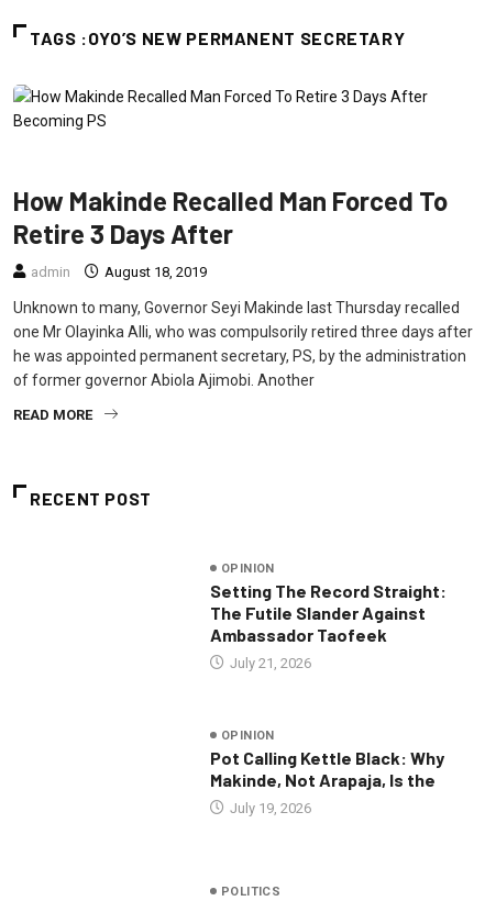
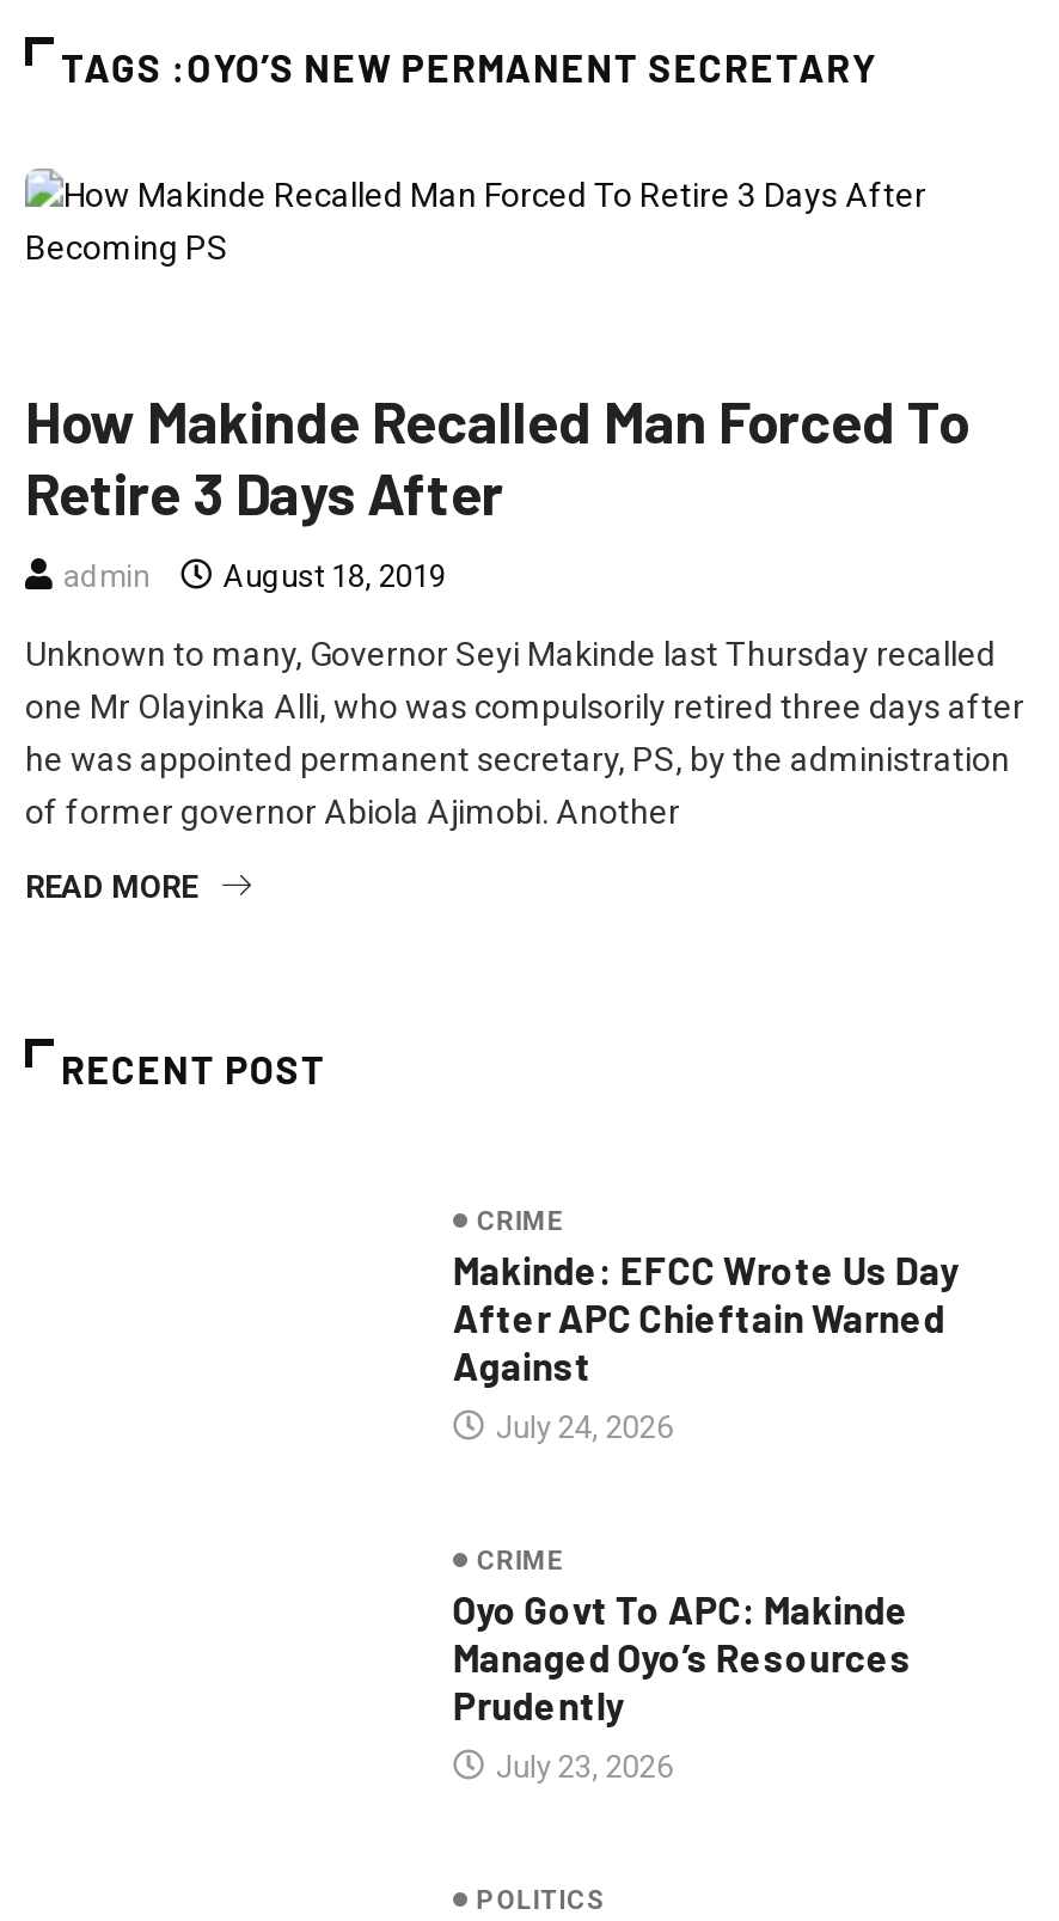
[210,561,446,645] OPINION | Setting The Record Straight: | The Futile Slander Against | Ambassador Taofeek -> [453,1205,959,1387] CRIME | Makinde: EFCC Wrote Us Day | After APC Chieftain Warned | Against
[226,654,311,671] July 21, 2026 -> [488,1408,672,1444] July 24, 2026
[210,728,444,790] OPINION | Pot Calling Kettle Black: Why | Makinde, Not Arapaja, Is the -> [453,1545,912,1727] CRIME | Oyo Govt To APC: Makinde | Managed Oyo’s Resources | Prudently
[226,800,311,816] July 19, 2026 -> [488,1748,672,1784] July 23, 2026

